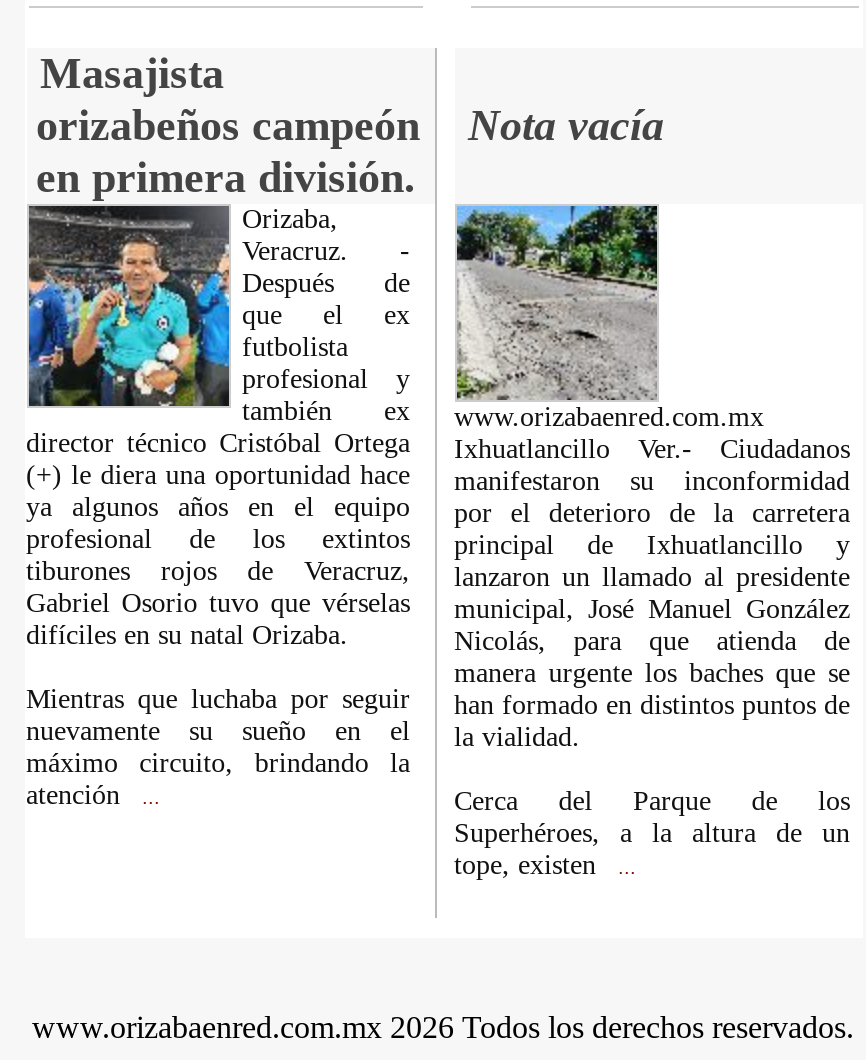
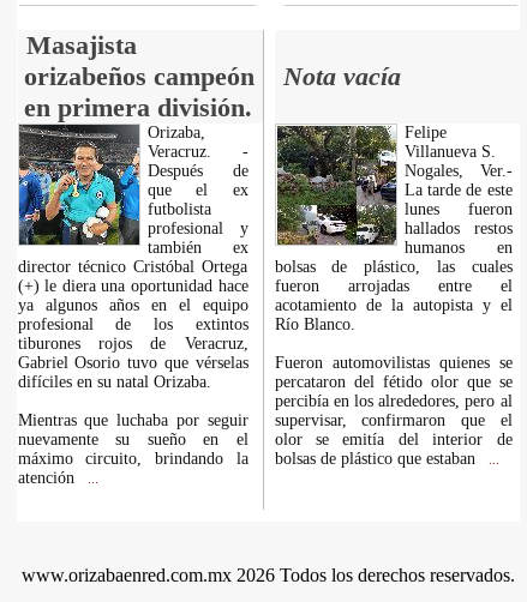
[454,204,850,752] [image] | www.orizabaenred.com.mx | Ixhuatlancillo Ver.- Ciudadanos | manifestaron su inconformidad | por el deterioro de la carretera | principal de Ixhuatlancillo y | lanzaron un llamado al presidente | municipal, José Manuel González | Nicolás, para que atienda de | manera urgente los baches que se | han formado en distintos puntos de | la vialidad. -> [274,124,512,333] [image] | Felipe | Villanueva S. | Nogales, Ver.- | La tarde de este | lunes fueron | hallados restos | humanos en | bolsas de plástico, las cuales | fueron arrojadas entre el | acotamiento de la autopista y el | Río Blanco.
[454,786,850,880] Cerca del Parque de los | Superhéroes, a la altura de un | tope, existen ... -> [274,354,512,468] Fueron automovilistas quienes se | percataron del fétido olor que se | percibía en los alrededores, pero al | supervisar, confirmaron que el | olor se emitía del interior de | bolsas de plástico que estaban ...

